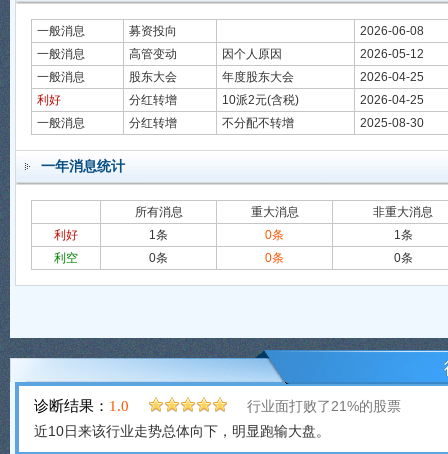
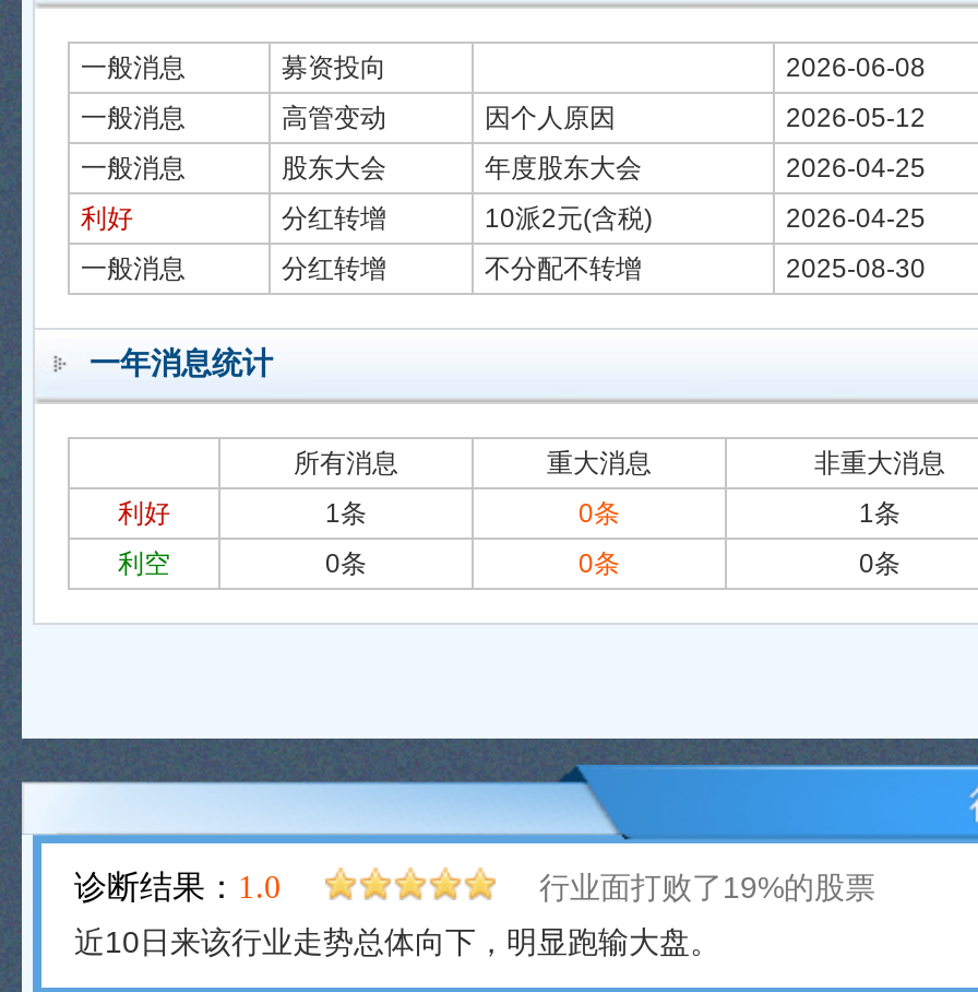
[247,398,401,414] 行业面打败了21%的股票 -> [539,870,875,905] 行业面打败了19%的股票

